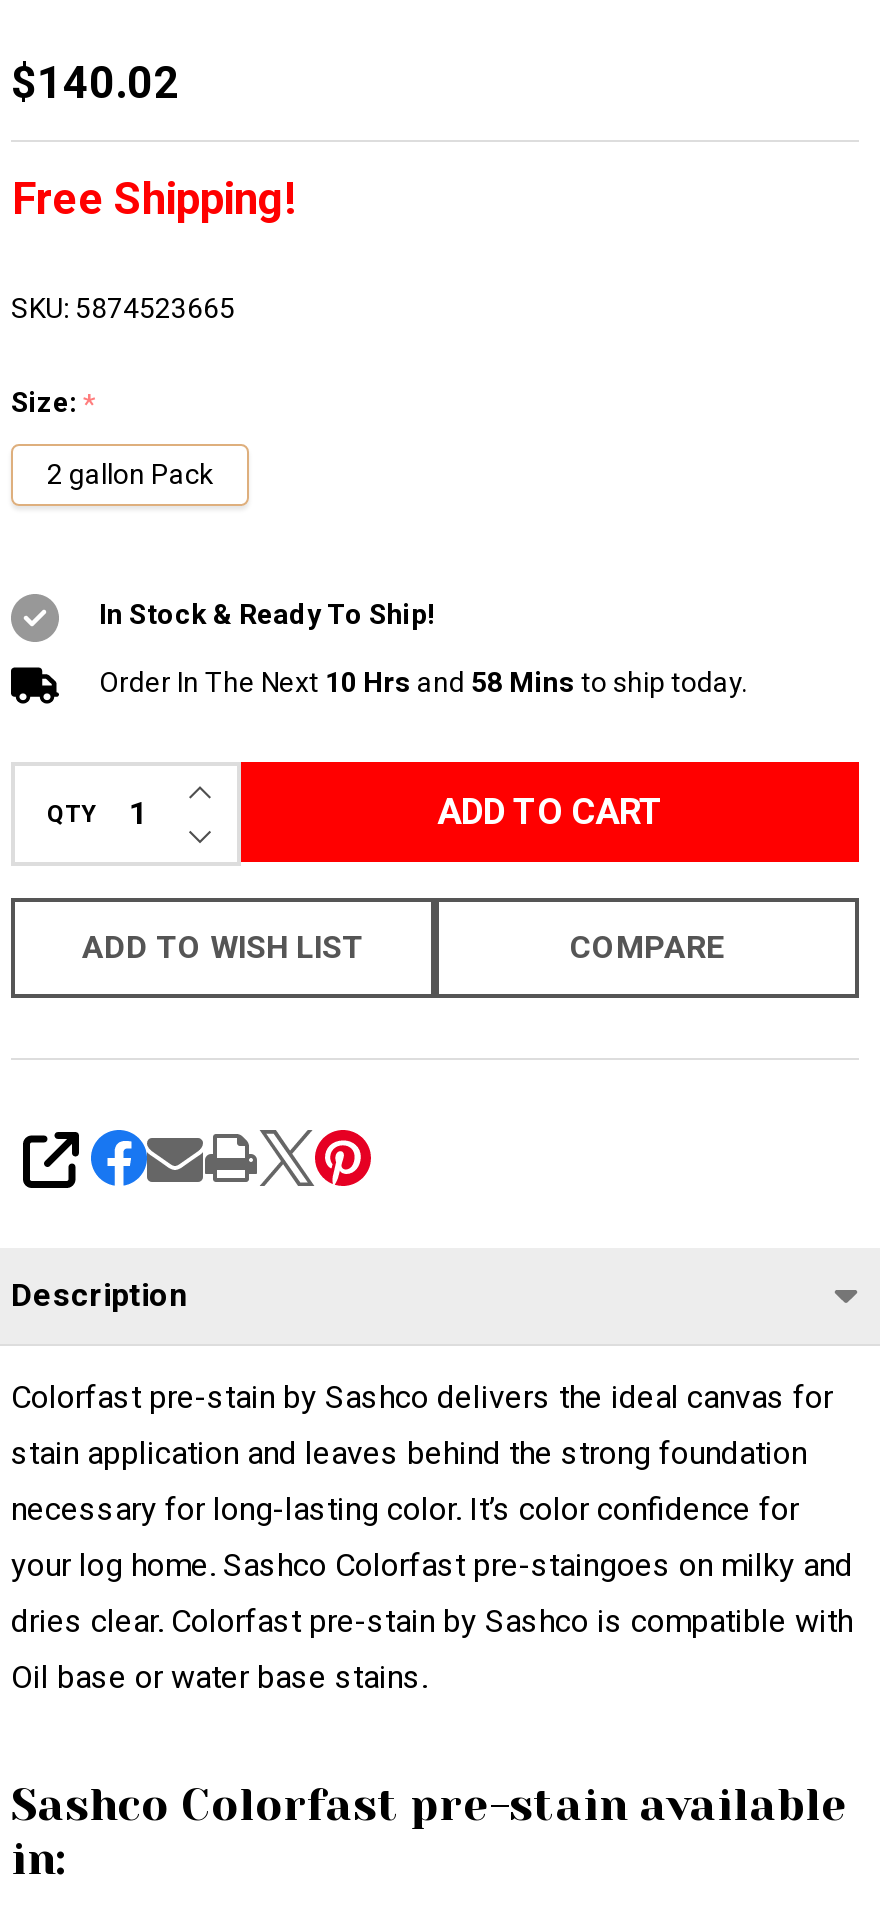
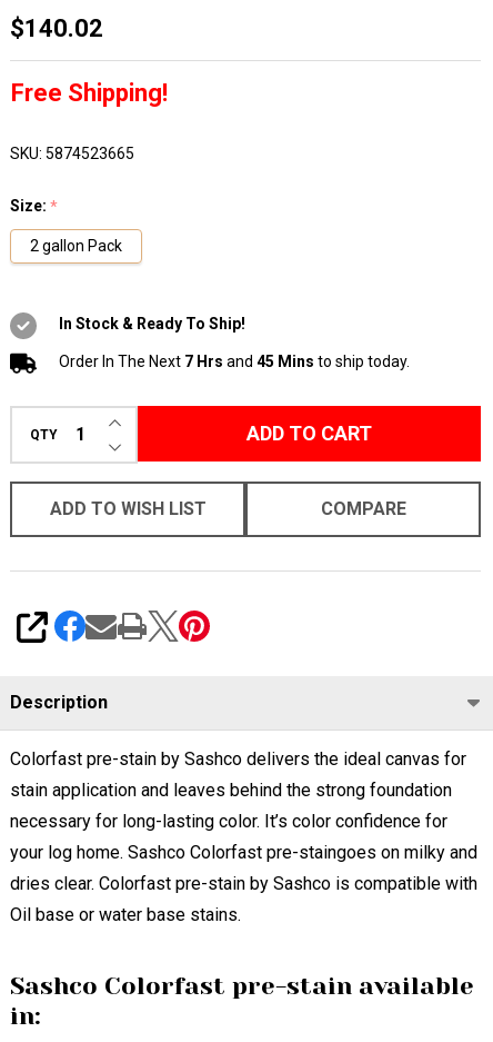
[99,665,747,697] Order In The Next 10 Hrs and 58 Mins to ship today. -> [59,352,410,370] Order In The Next 7 Hrs and 45 Mins to ship today.

